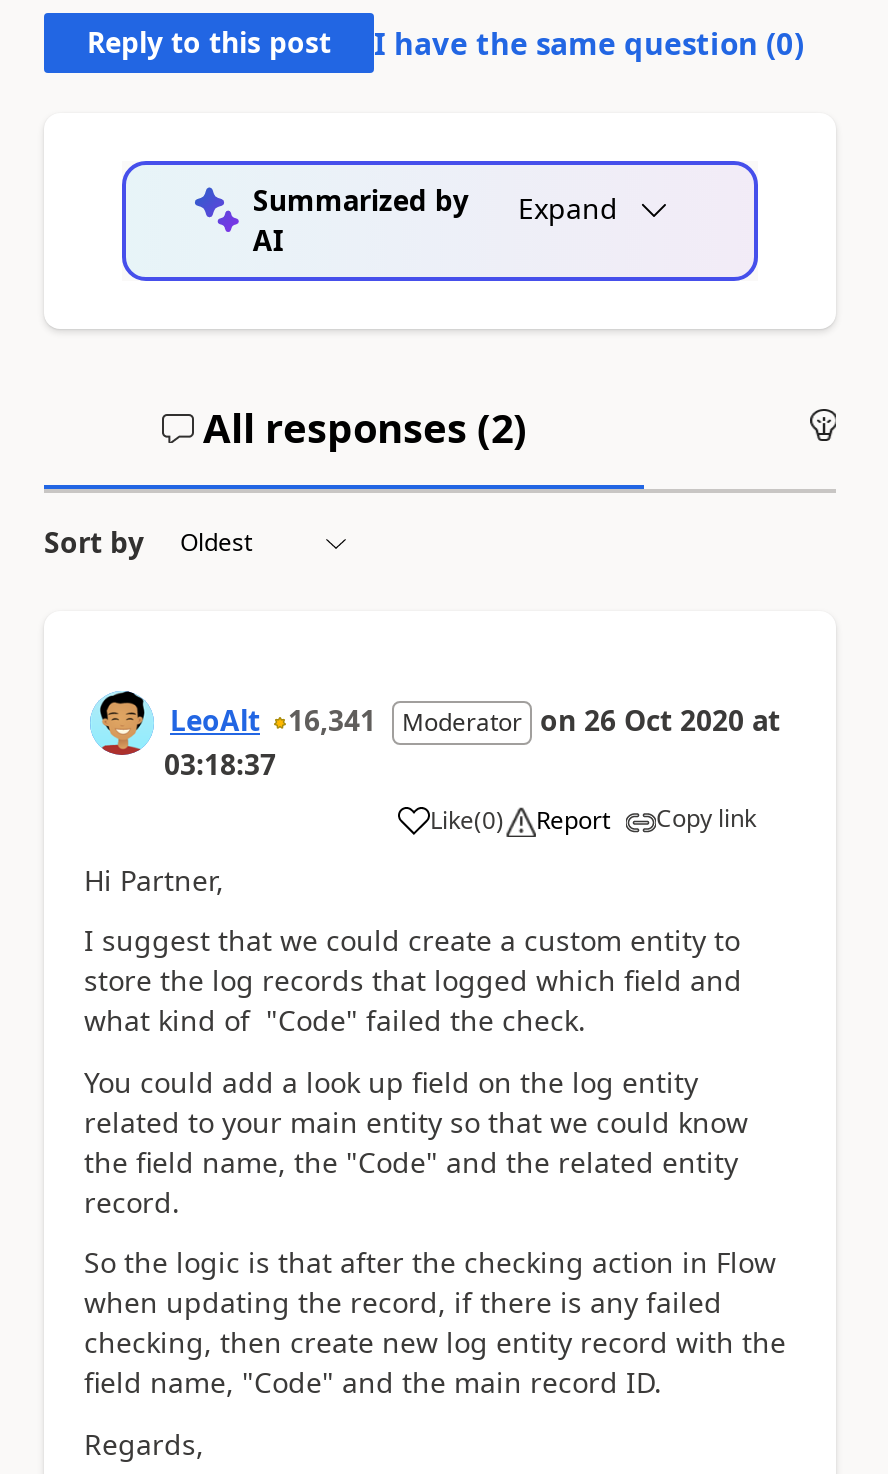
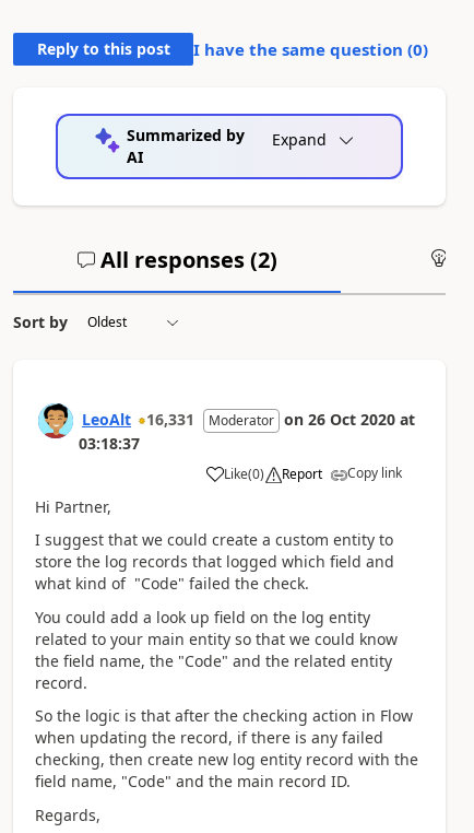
[170,700,780,738] LeoAlt 16,341 Moderator on 26 Oct 2020 at -> [82,408,415,429] LeoAlt 16,331 Moderator on 26 Oct 2020 at

